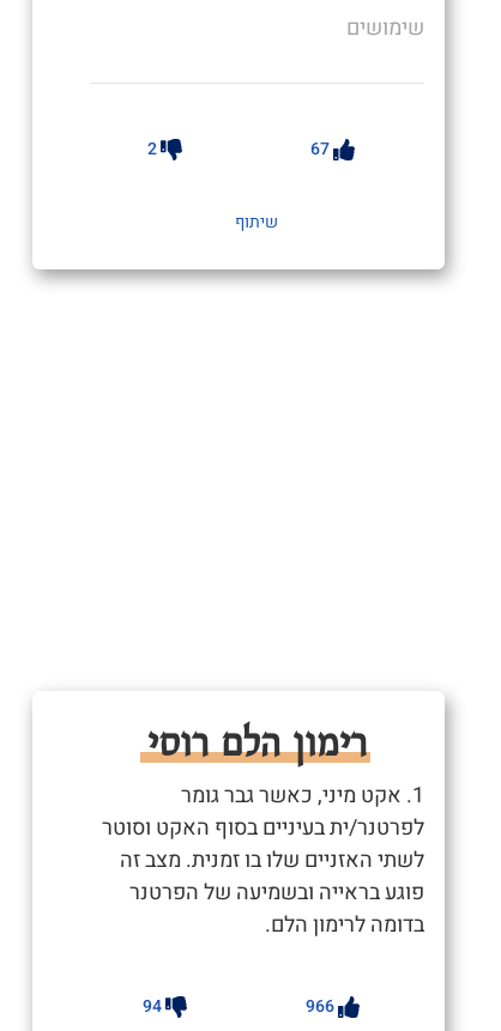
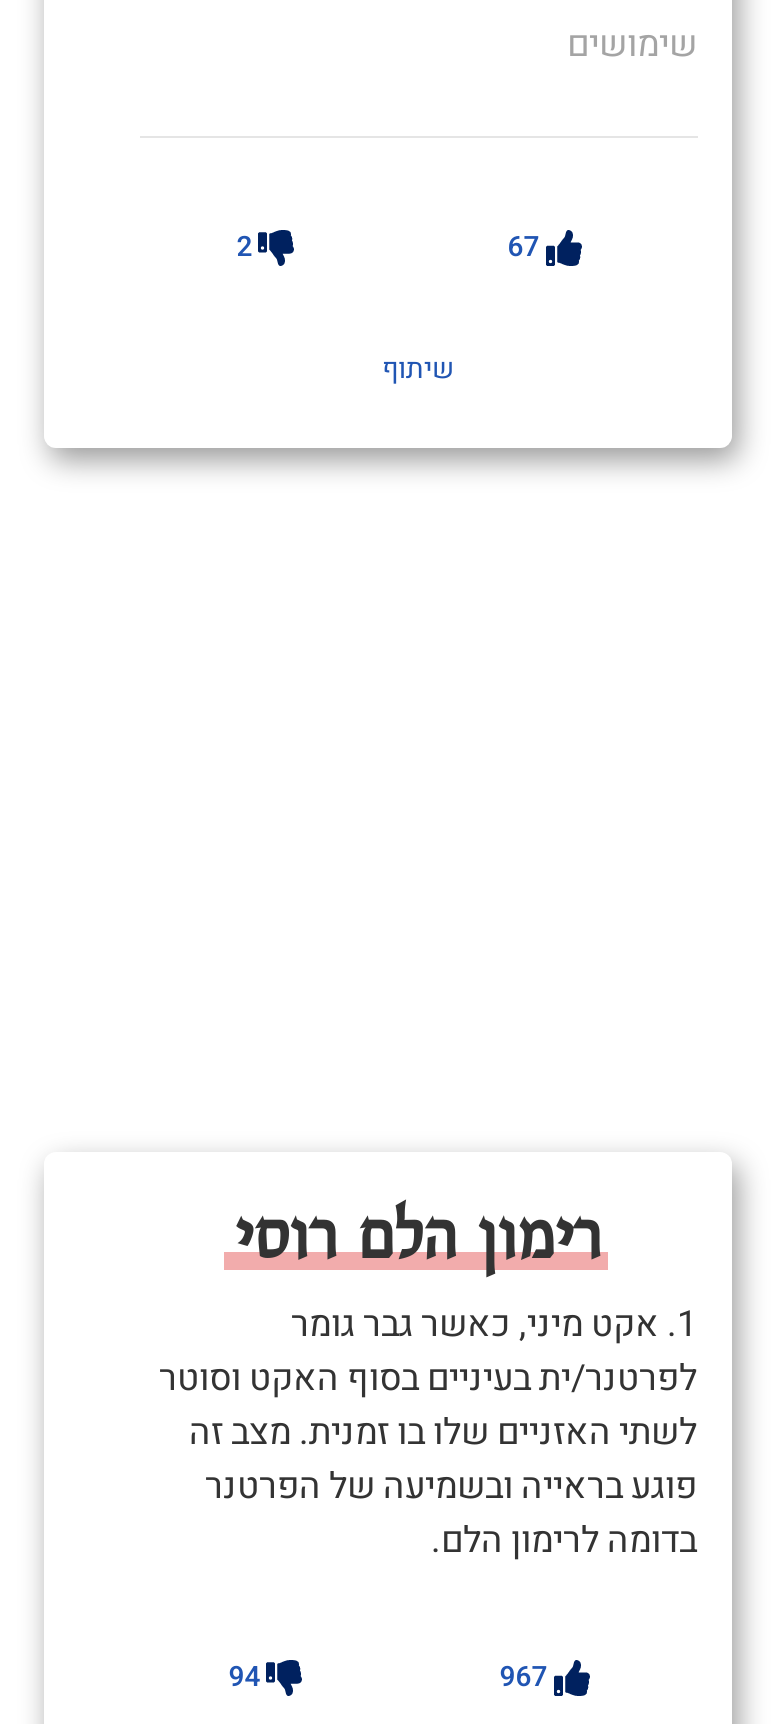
[305,993,334,1018] 966 -> [500,1656,548,1698] 967

